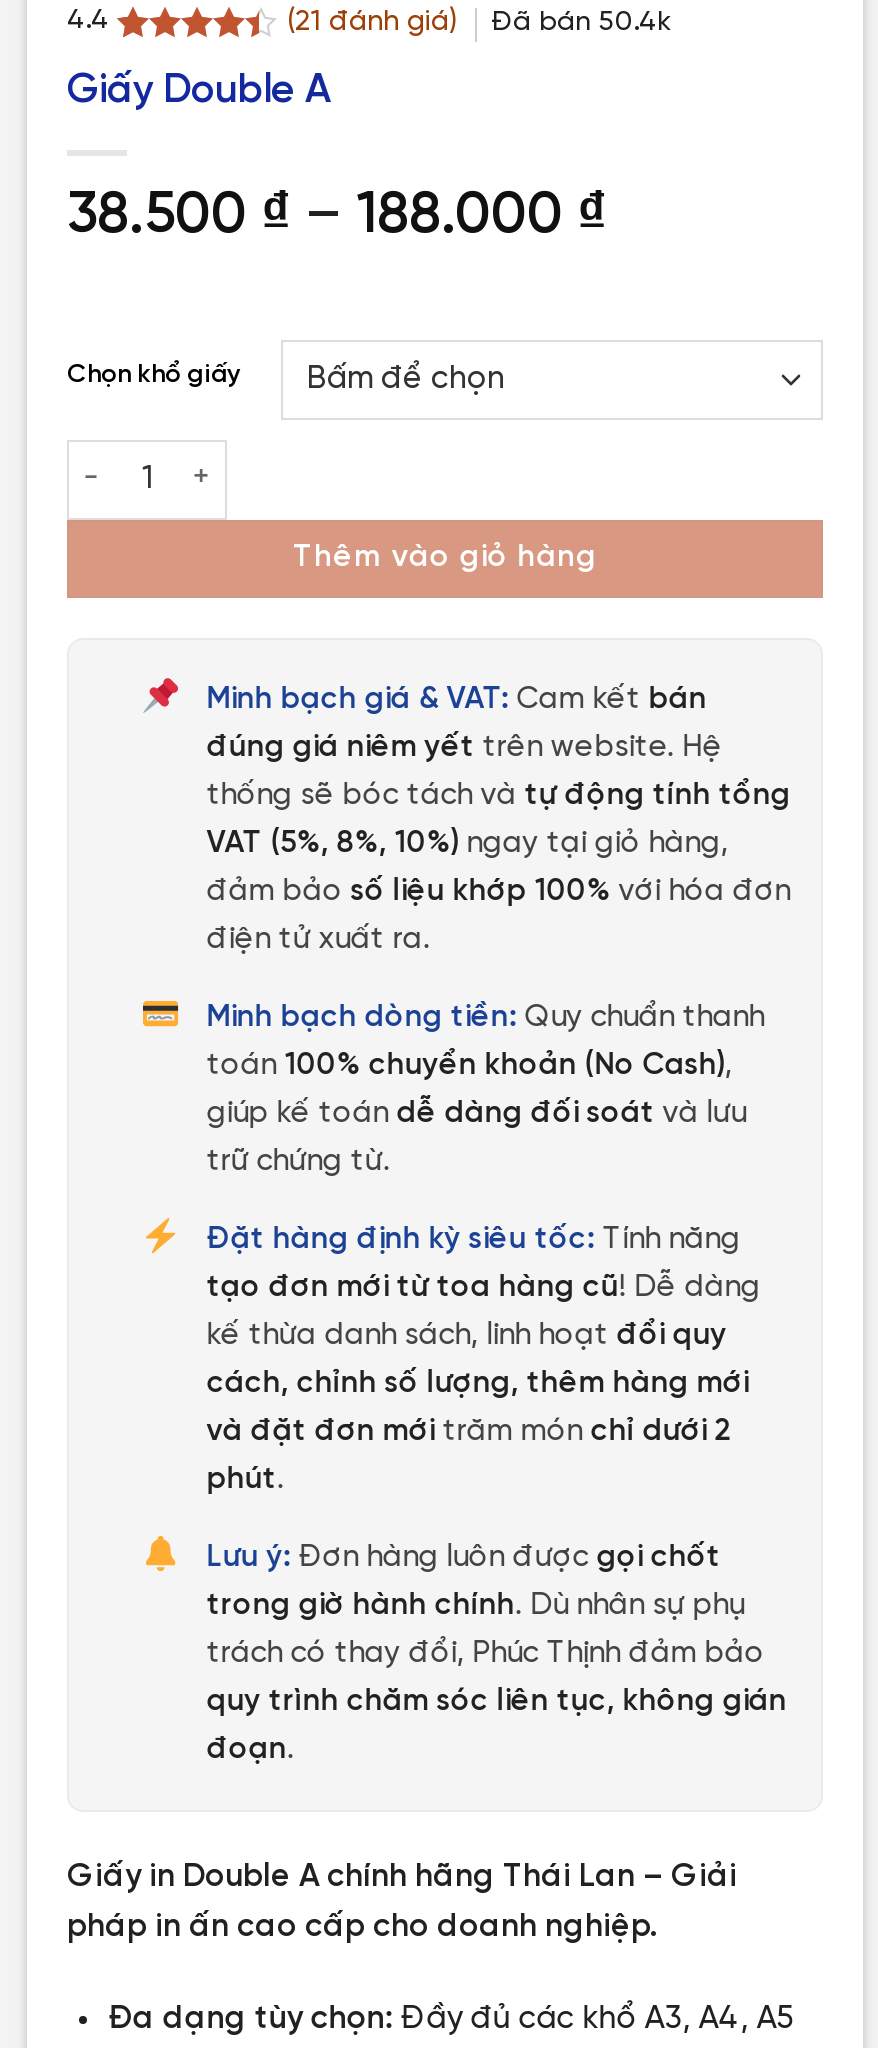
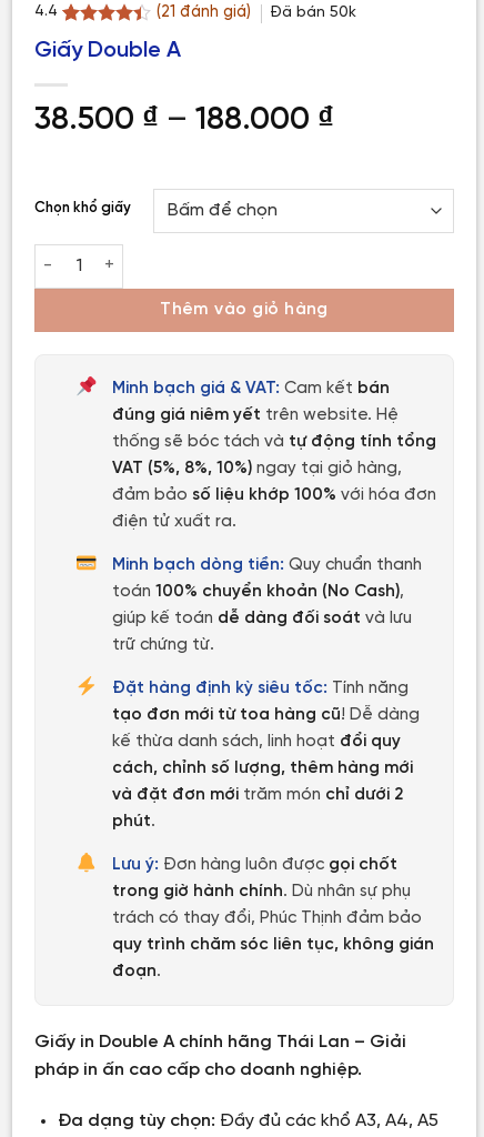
[287,6,671,38] (21 đánh giá) Đã bán 50.4k -> [157,3,356,21] (21 đánh giá) Đã bán 50k

